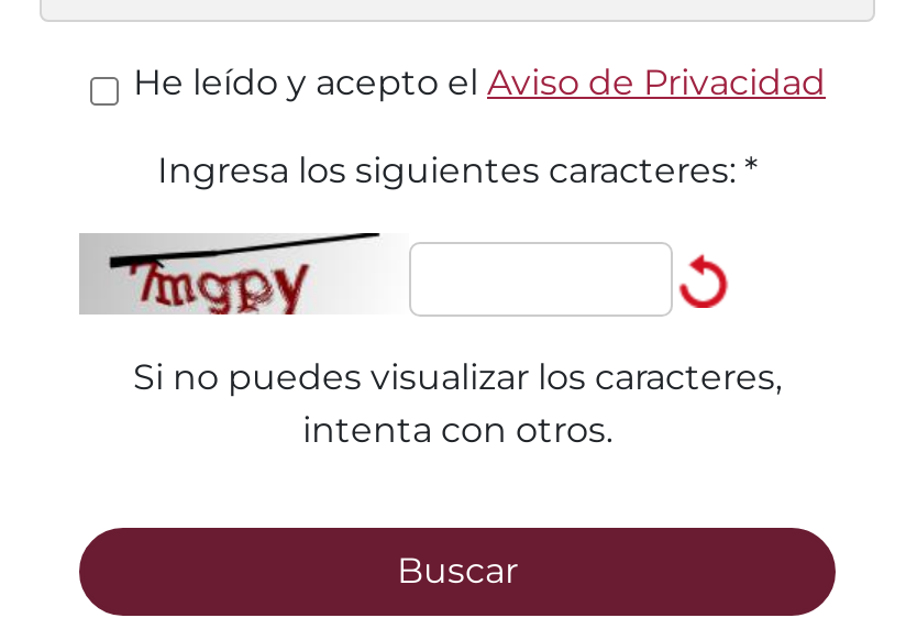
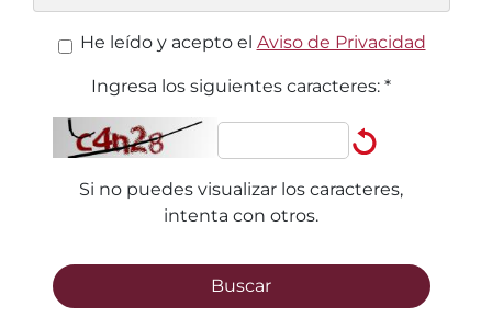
[108,231,380,317] [image] -> [67,117,203,159] [image]

